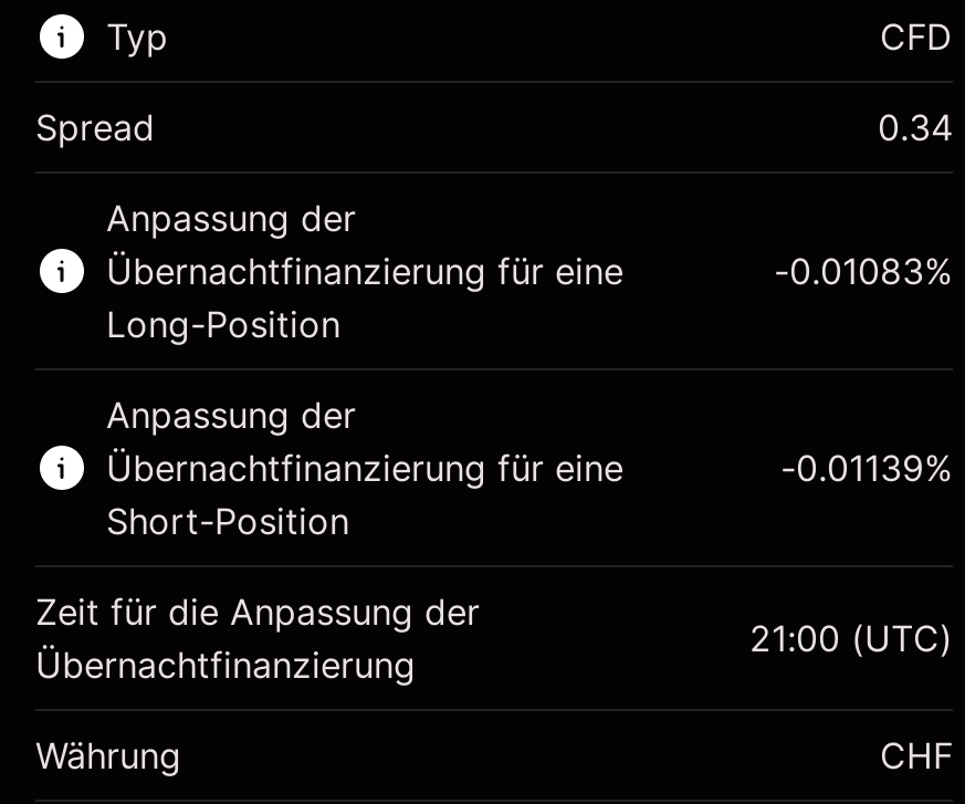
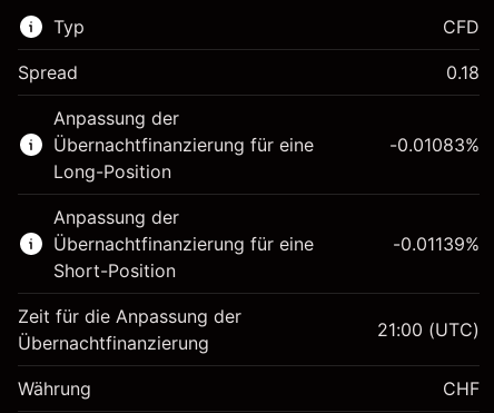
[878,105,953,149] 0.34 -> [446,61,480,83] 0.18

